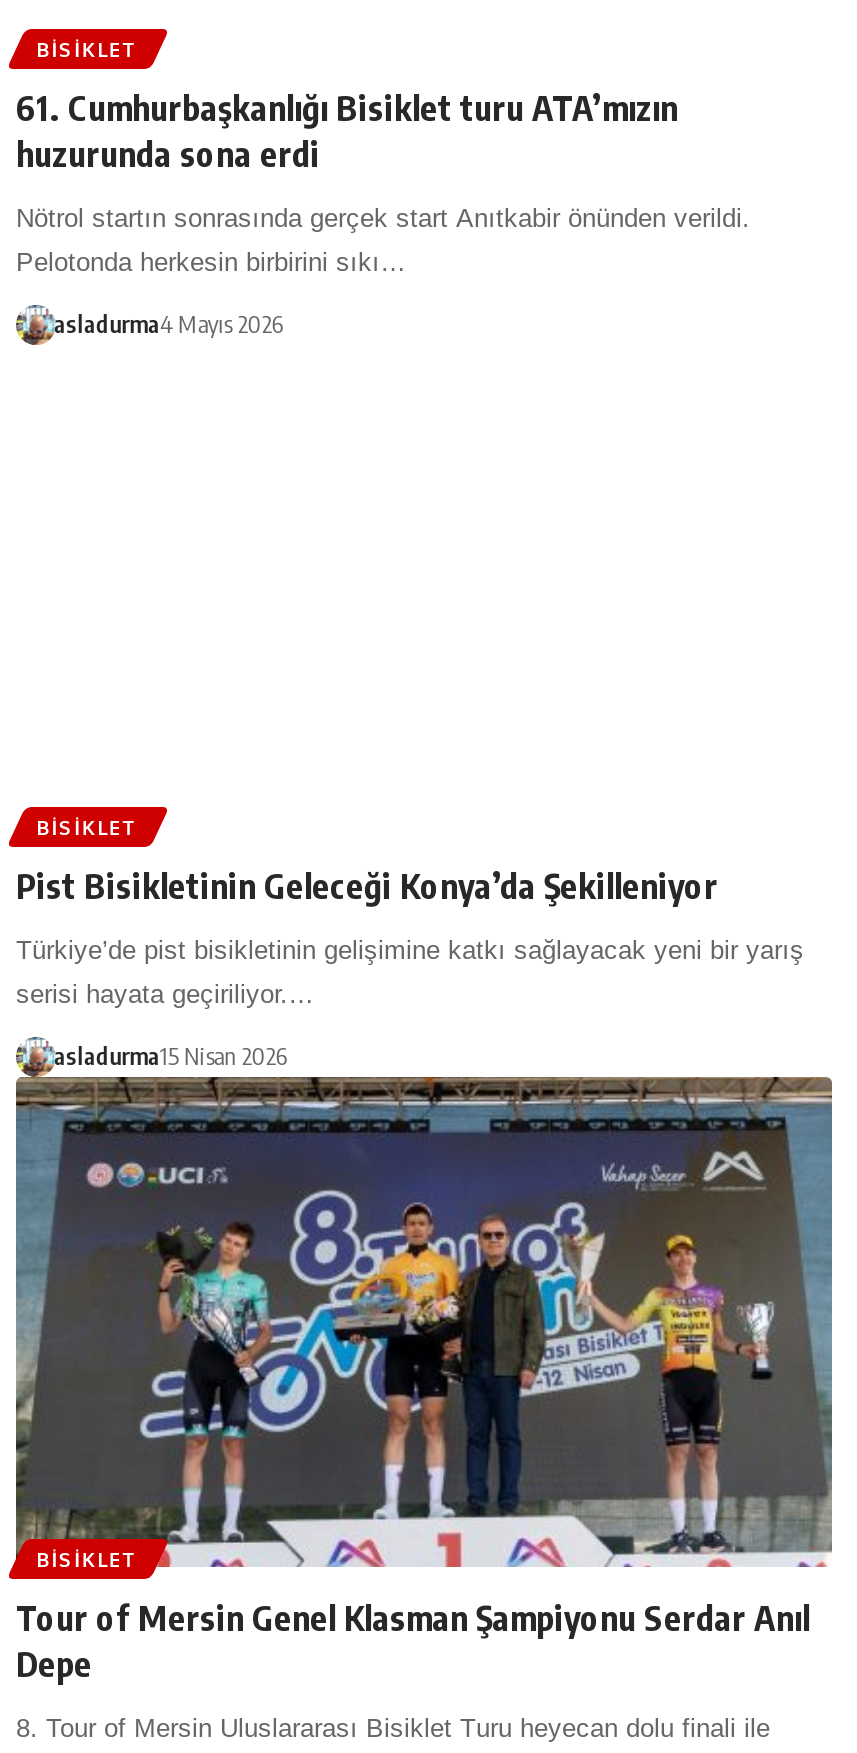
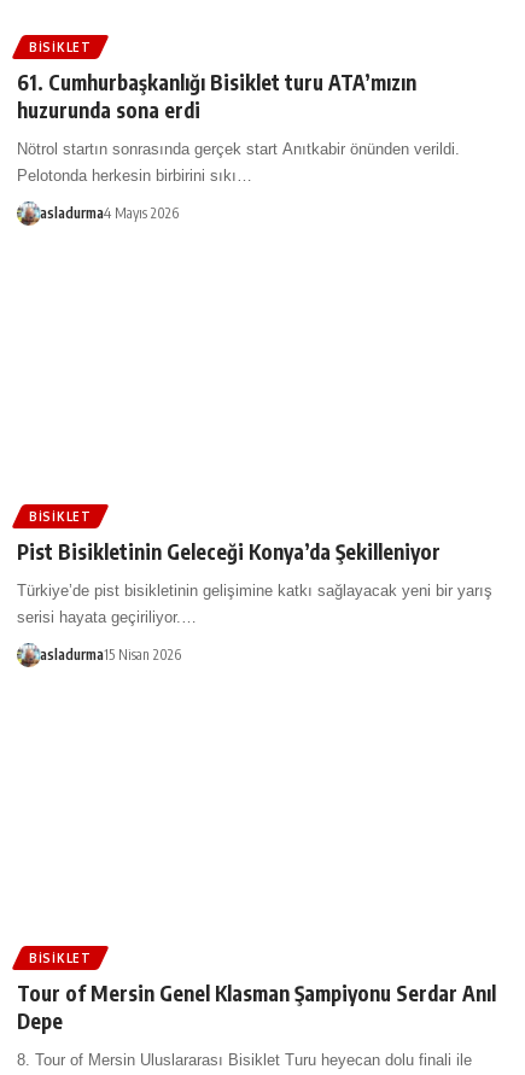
[14,1075,834,1569] [image] -> none

